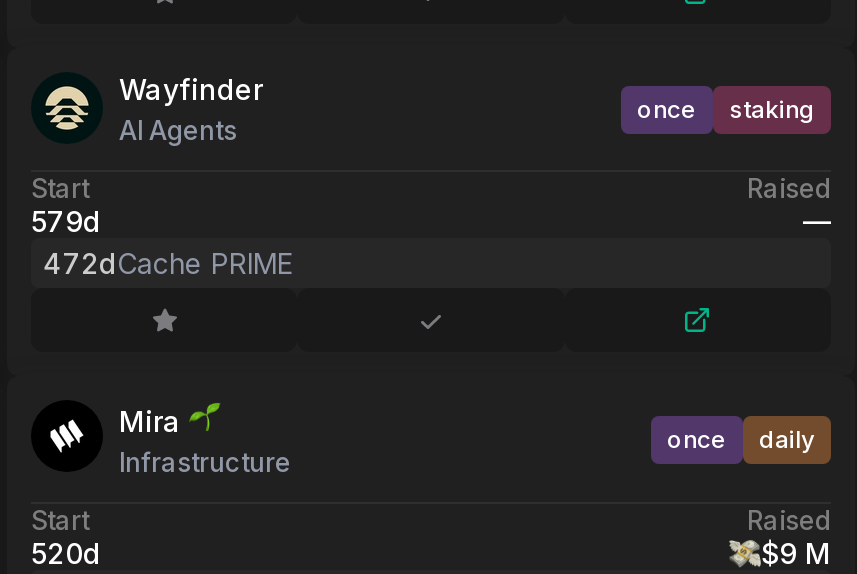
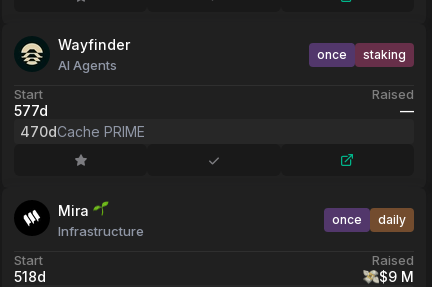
[31,204,101,238] 579d -> [14,102,48,119] 577d
[43,246,293,280] 472dCache PRIME -> [20,123,145,140] 470dCache PRIME
[31,536,101,570] 520d -> [14,268,46,285] 518d

